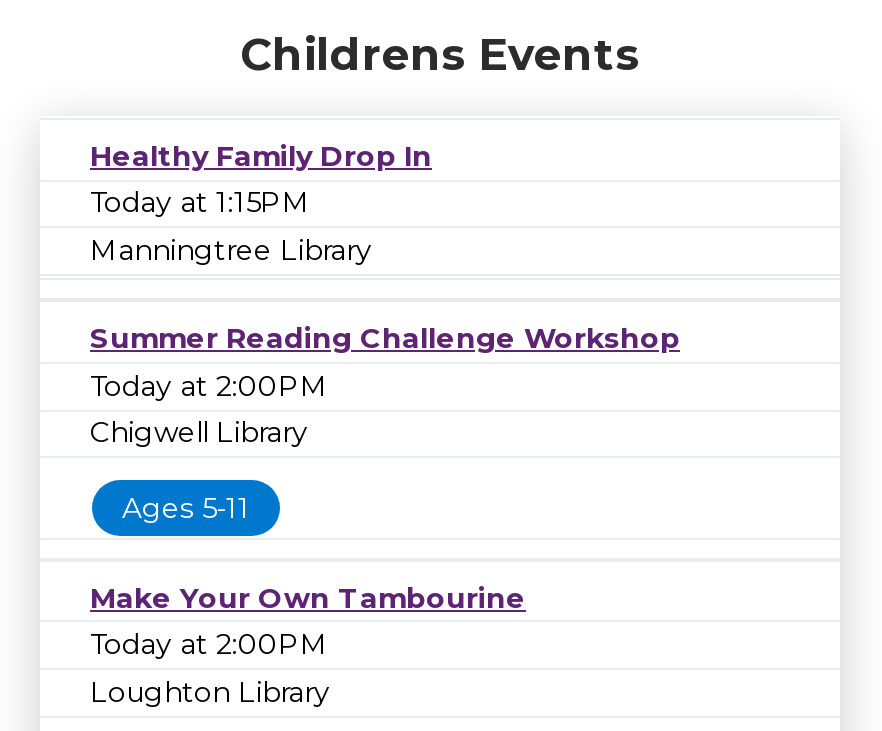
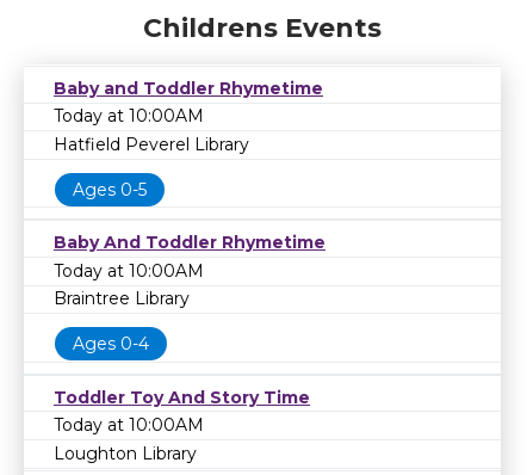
[90,138,680,662] Healthy Family Drop In | Today at 1:15PM | Manningtree Library | Summer Reading Challenge Workshop | Today at 2:00PM | Chigwell Library | Ages 5-11 | Make Your Own Tambourine | Today at 2:00PM -> [54,77,325,436] Baby and Toddler Rhymetime | Today at 10:00AM | Hatfield Peverel Library | Ages 0-5 | Baby And Toddler Rhymetime | Today at 10:00AM | Braintree Library | Ages 0-4 | Toddler Toy And Story Time | Today at 10:00AM

